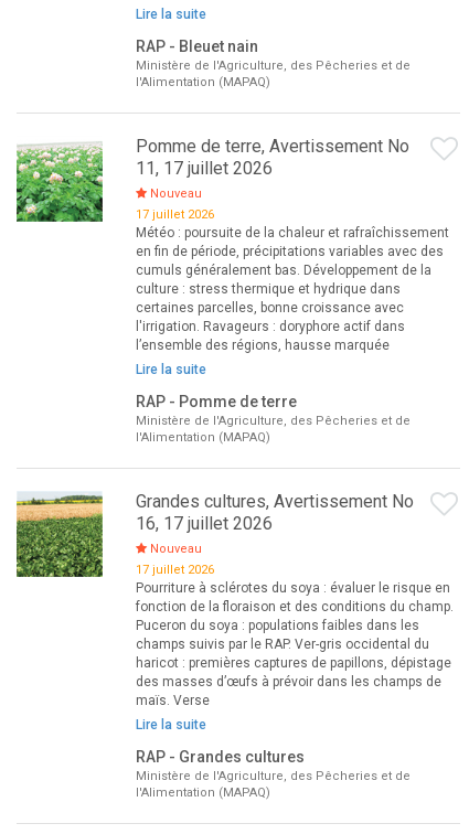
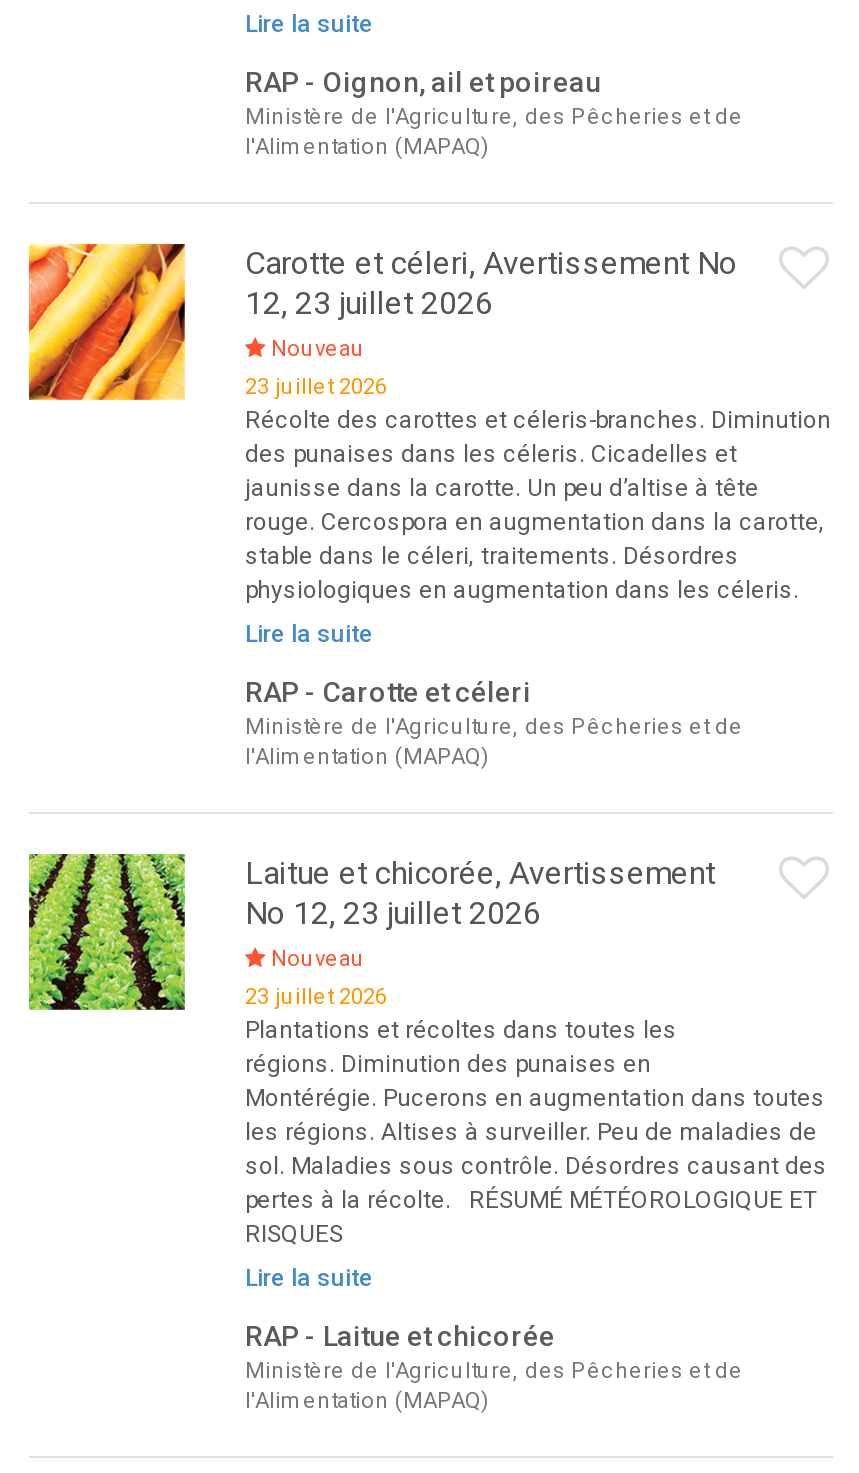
[136,38,258,55] RAP - Bleuet nain -> [245,66,601,98] RAP - Oignon, ail et poireau
[15,136,409,223] [image] | Pomme de terre, Avertissement No -> [27,242,737,402] [image] | Carotte et céleri, Avertissement No
[136,158,273,179] 11, 17 juillet 2026 -> [245,284,493,322] 12, 23 juillet 2026
[136,207,449,353] 17 juillet 2026 | Météo : poursuite de la chaleur et rafraîchissement | en fin de période, précipitations variables avec des | cumuls généralement bas. Développement de la | culture : stress thermique et hydrique dans | certaines parcelles, bonne croissance avec | l'irrigation. Ravageurs : doryphore actif dans | l’ensemble des régions, hausse marquée -> [245,374,831,604] 23 juillet 2026 | Récolte des carottes et céleris-branches. Diminution | des punaises dans les céleris. Cicadelles et | jaunisse dans la carotte. Un peu d’altise à tête | rouge. Cercospora en augmentation dans la carotte, | stable dans le céleri, traitements. Désordres | physiologiques en augmentation dans les céleris.
[136,393,297,410] RAP - Pomme de terre -> [245,676,531,708] RAP - Carotte et céleri
[15,491,414,578] [image] | Grandes cultures, Avertissement No | 16, 17 juillet 2026 -> [27,852,715,1012] [image] | Laitue et chicorée, Avertissement | No 12, 23 juillet 2026
[136,563,454,708] 17 juillet 2026 | Pourriture à sclérotes du soya : évaluer le risque en | fonction de la floraison et des conditions du champ. | Puceron du soya : populations faibles dans les | champs suivis par le RAP. Ver-gris occidental du | haricot : premières captures de papillons, dépistage | des masses d’œufs à prévoir dans les champs de | maïs. Verse -> [245,984,827,1248] 23 juillet 2026 | Plantations et récoltes dans toutes les | régions. Diminution des punaises en | Montérégie. Pucerons en augmentation dans toutes | les régions. Altises à surveiller. Peu de maladies de | sol. Maladies sous contrôle. Désordres causant des | pertes à la récolte. RÉSUMÉ MÉTÉOROLOGIQUE ET | RISQUES
[136,748,305,766] RAP - Grandes cultures -> [245,1320,555,1352] RAP - Laitue et chicorée

